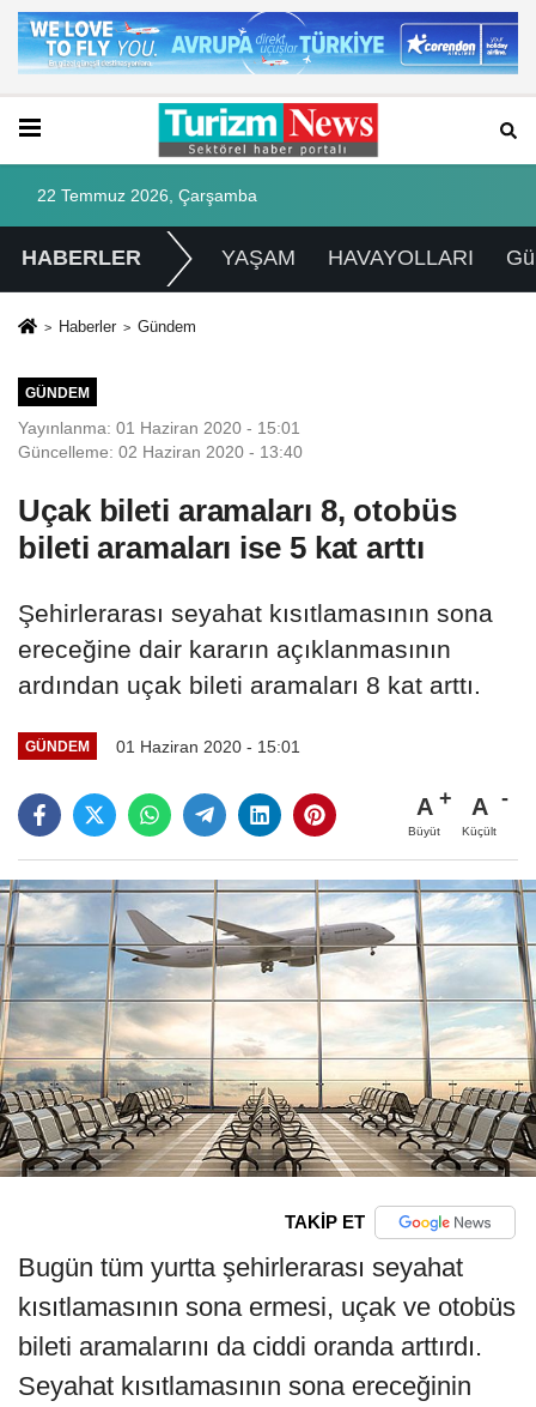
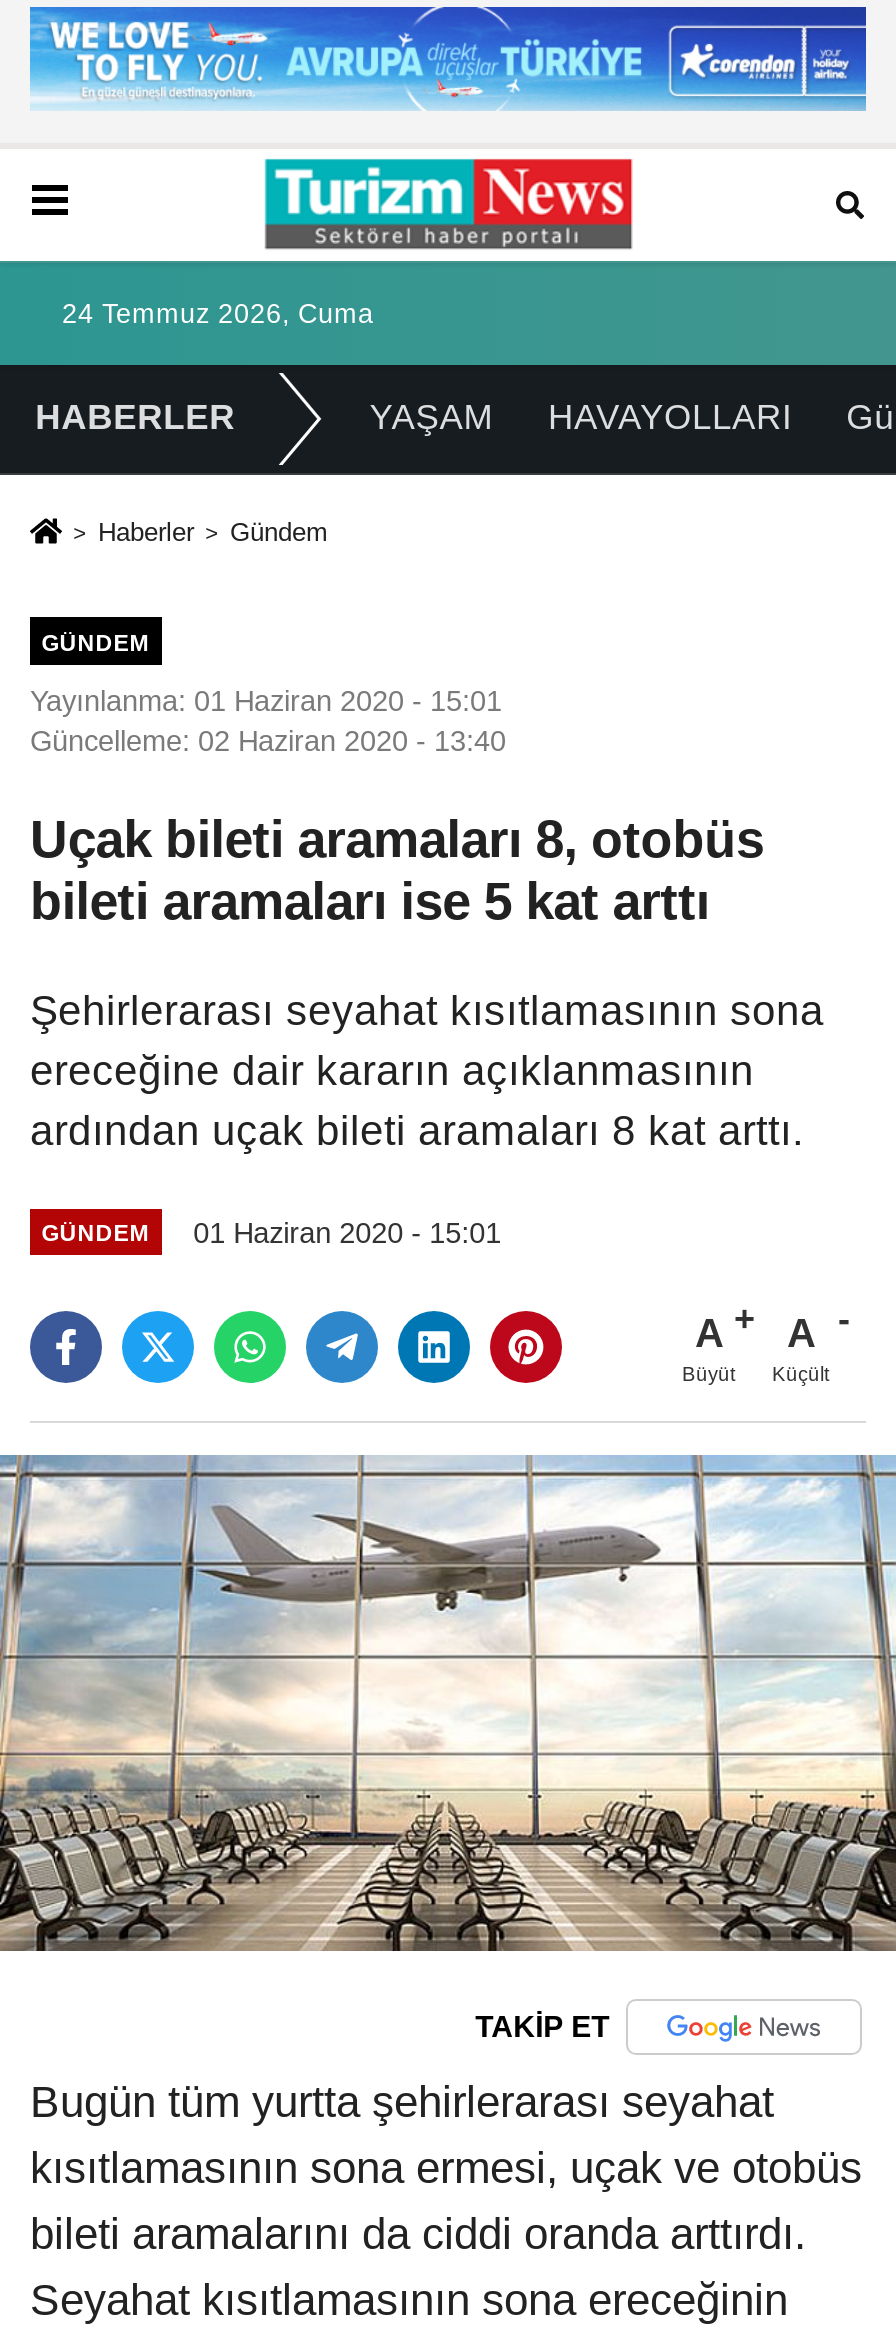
[37,187,257,205] 22 Temmuz 2026, Çarşamba -> [62,299,374,329] 24 Temmuz 2026, Cuma

